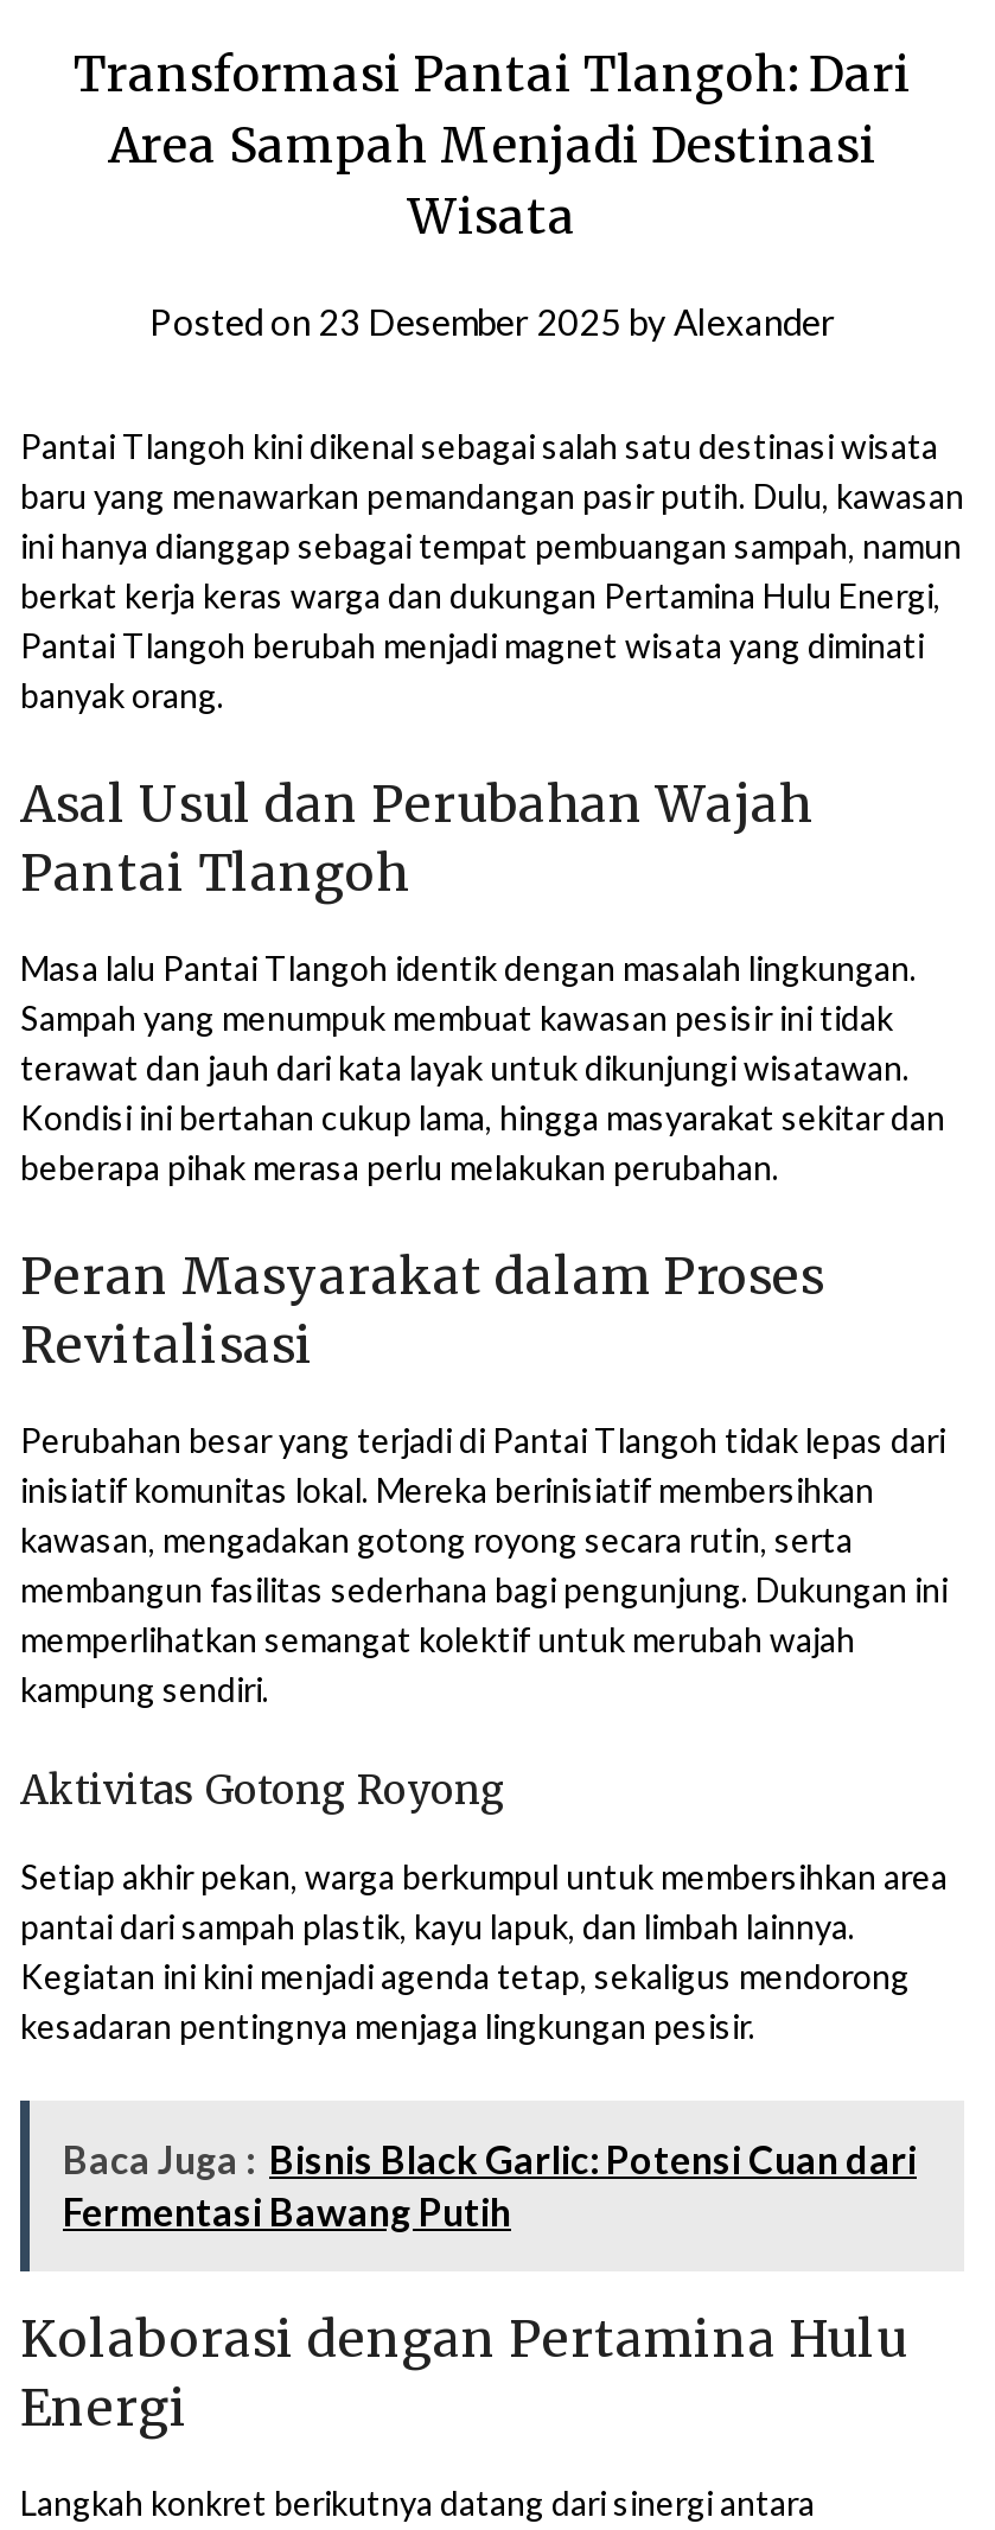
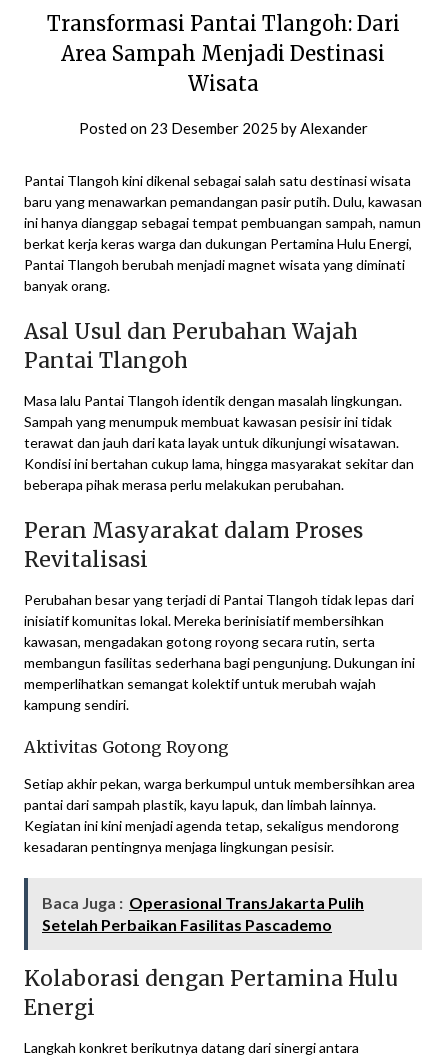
[63,2136,917,2233] Baca Juga : Bisnis Black Garlic: Potensi Cuan dari | Fermentasi Bawang Putih -> [42,893,364,934] Baca Juga : Operasional TransJakarta Pulih | Setelah Perbaikan Fasilitas Pascademo

